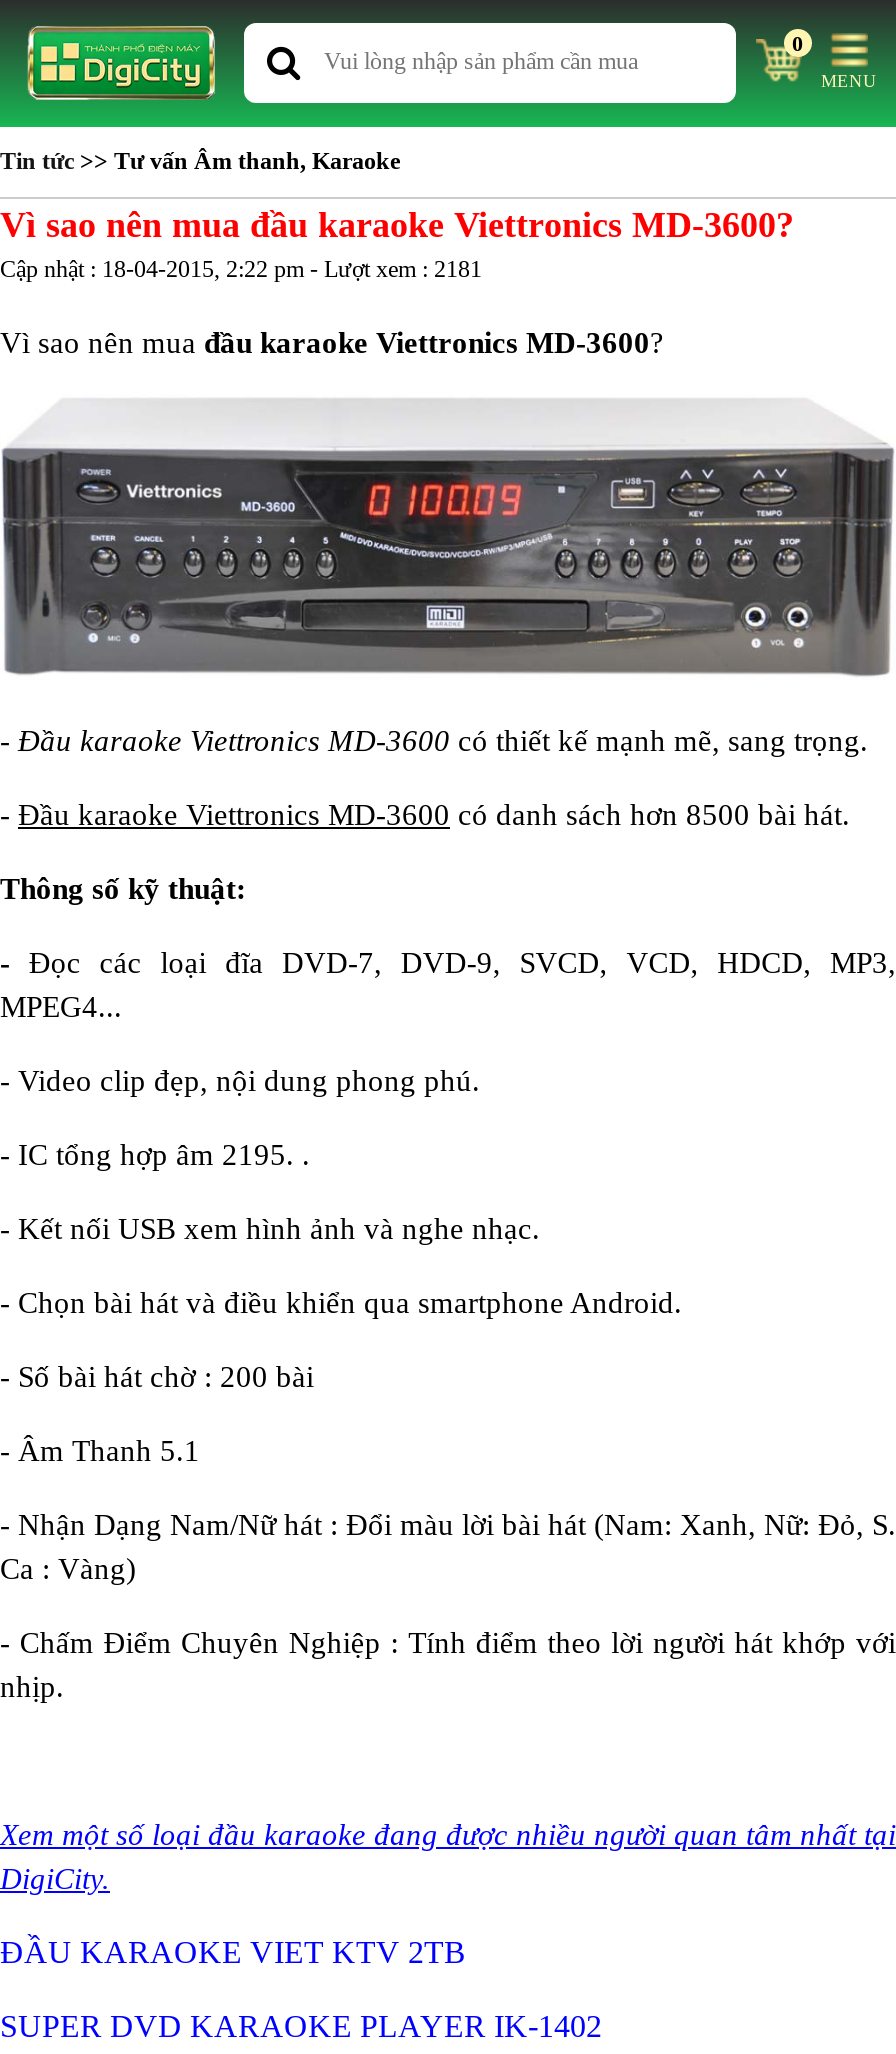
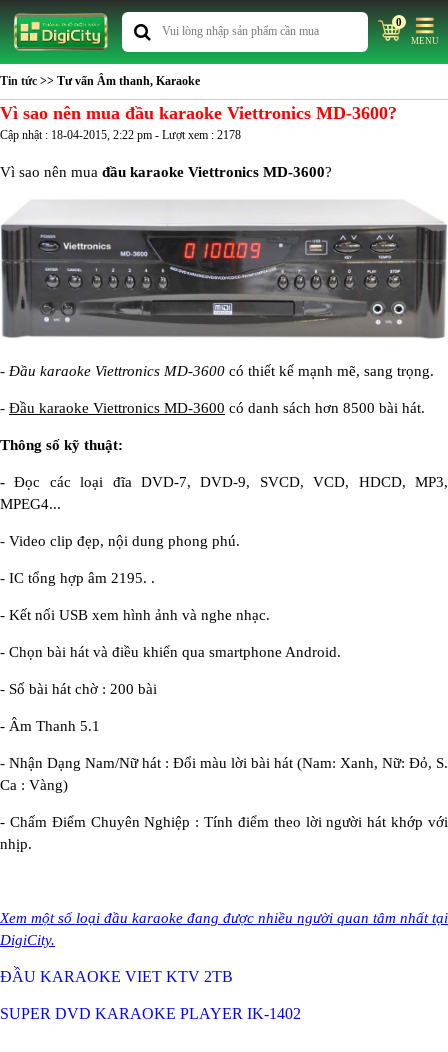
[0,254,482,282] Cập nhật : 18-04-2015, 2:22 pm - Lượt xem : 2181 -> [0,127,241,141] Cập nhật : 18-04-2015, 2:22 pm - Lượt xem : 2178

